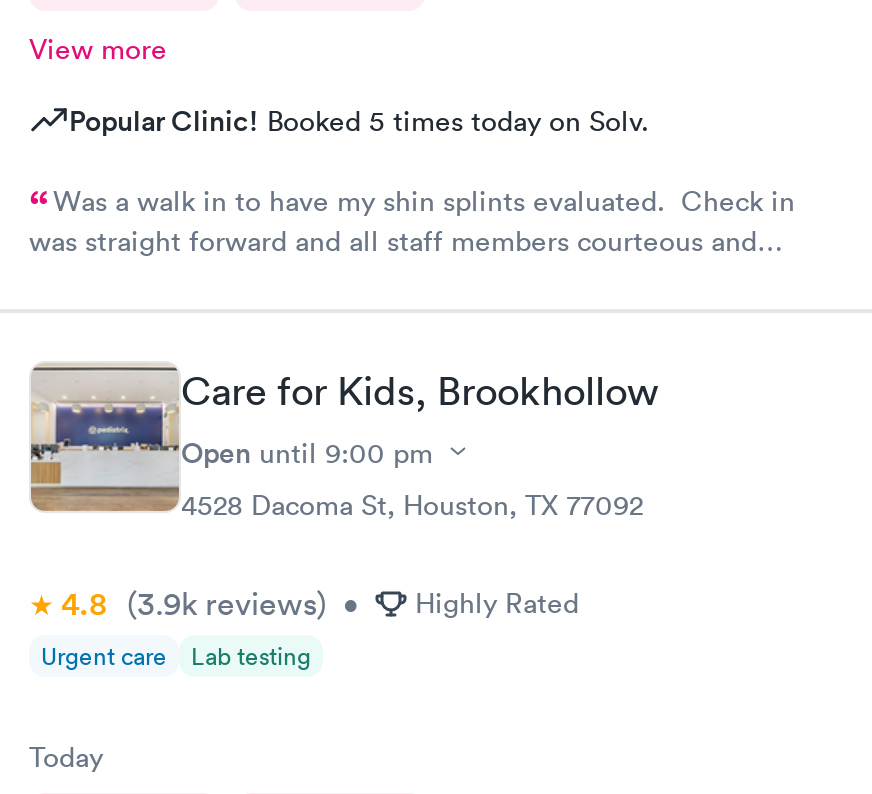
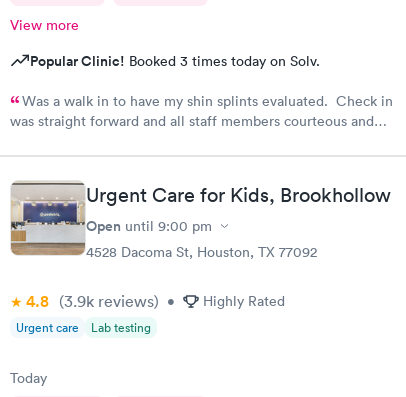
[69,101,649,141] Popular Clinic! Booked 5 times today on Solv. -> [30,50,320,70] Popular Clinic! Booked 3 times today on Solv.
[181,366,659,414] Care for Kids, Brookhollow -> [86,183,391,207] Urgent Care for Kids, Brookhollow

